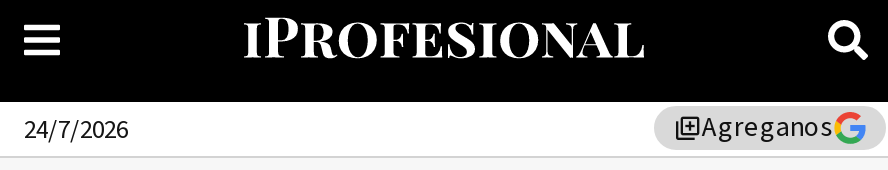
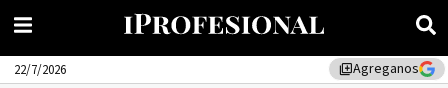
[24,114,128,148] 24/7/2026 -> [14,62,66,79] 22/7/2026

